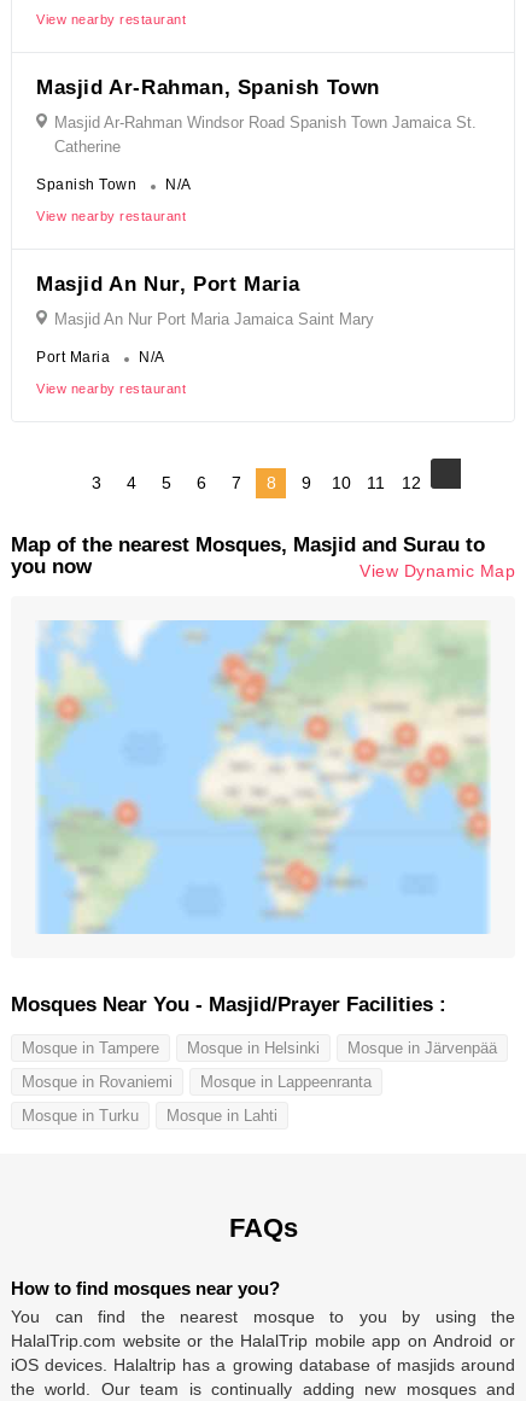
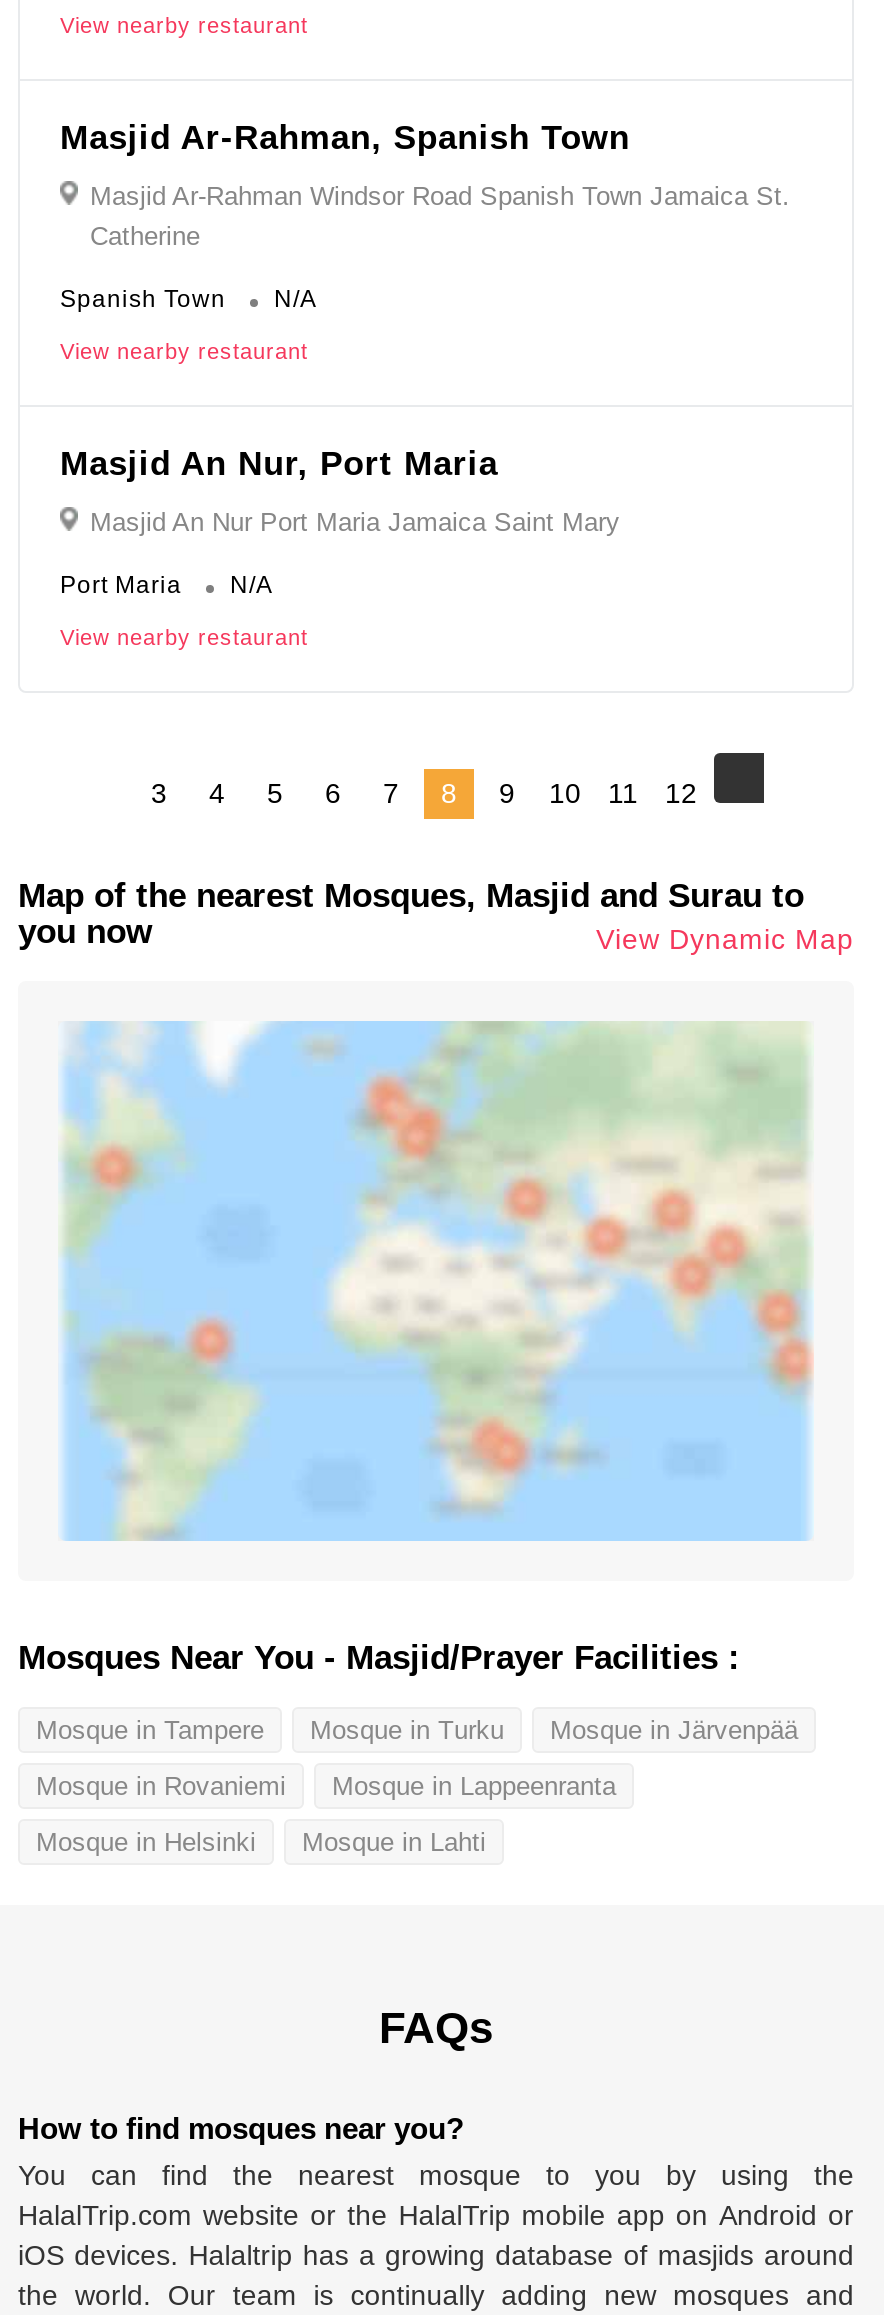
moved [187,1039,320,1057] -> [36,1827,256,1857]: Mosque in Helsinki
moved [22,1107,139,1125] -> [310,1715,504,1745]: Mosque in Turku

